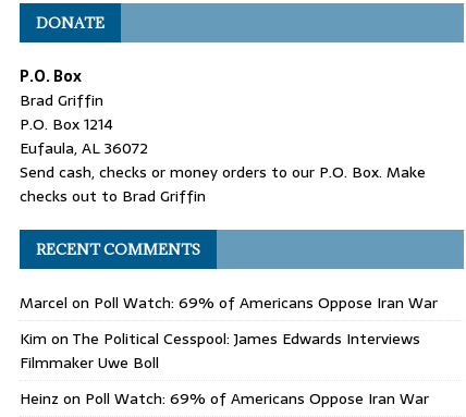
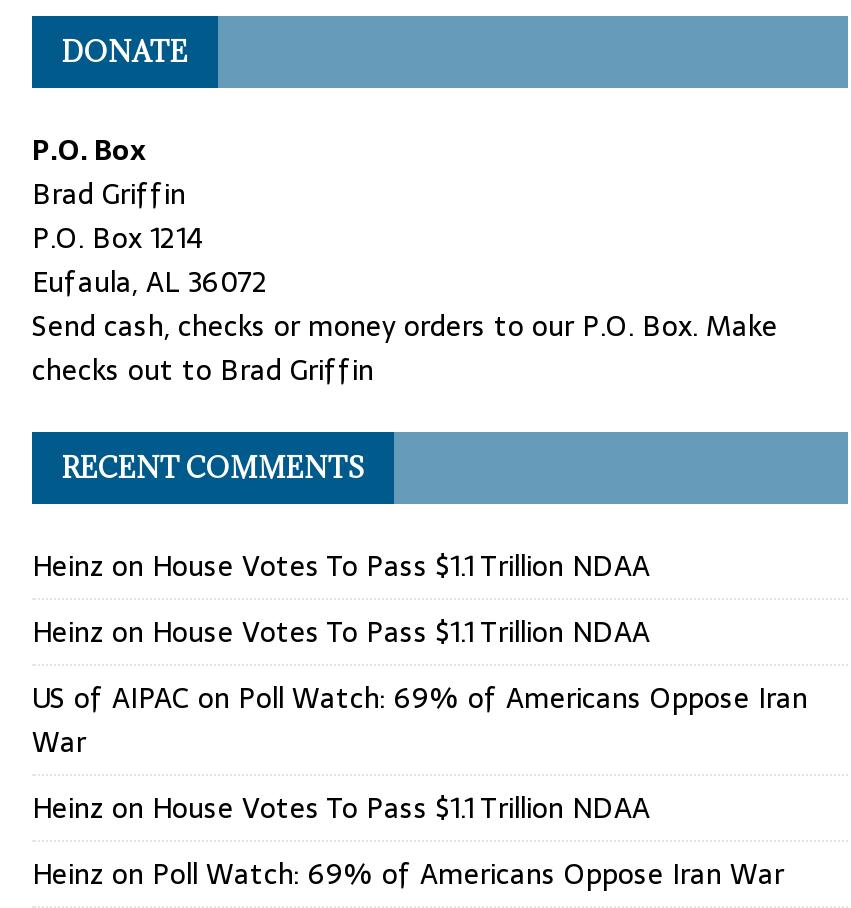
[20,291,438,375] Marcel on Poll Watch: 69% of Americans Oppose Iran War | Kim on The Political Cesspool: James Edwards Interviews | Filmmaker Uwe Boll -> [32,544,808,830] Heinz on House Votes To Pass $1.1 Trillion NDAA | Heinz on House Votes To Pass $1.1 Trillion NDAA | US of AIPAC on Poll Watch: 69% of Americans Oppose Iran | War | Heinz on House Votes To Pass $1.1 Trillion NDAA

